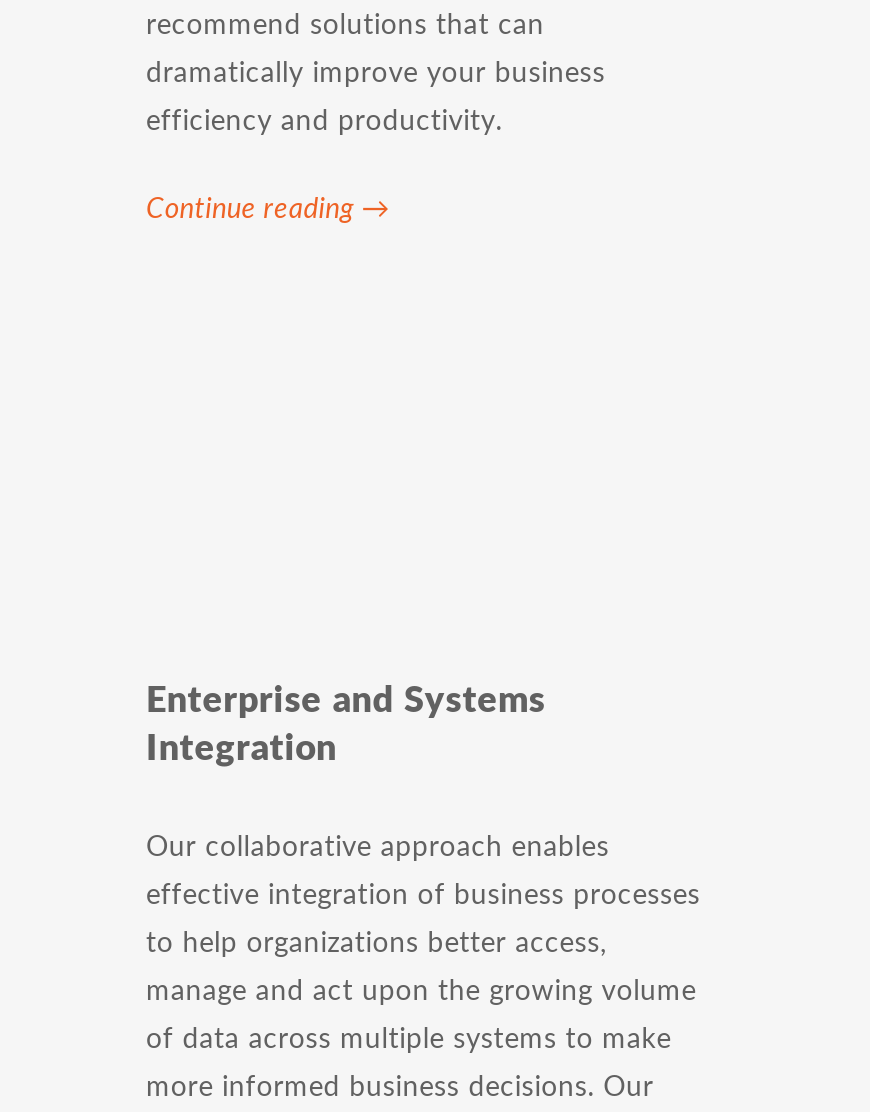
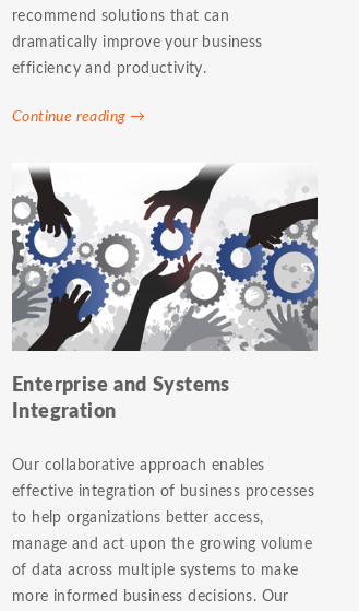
none -> [11,165,319,352] [image]

